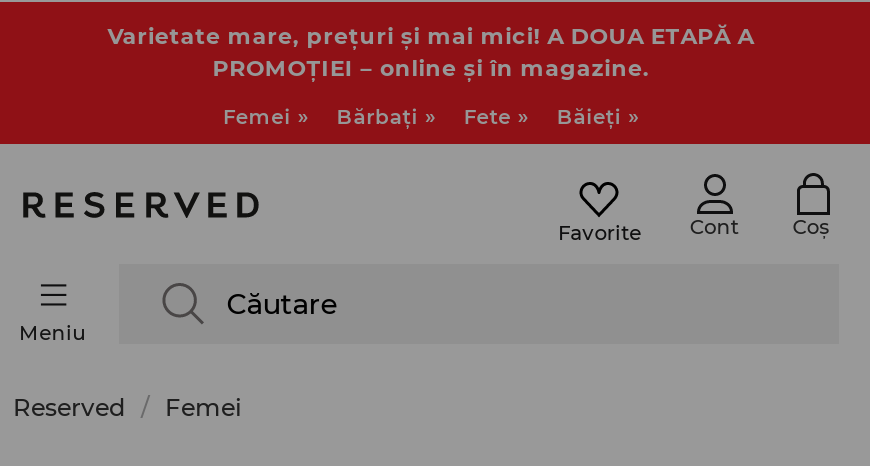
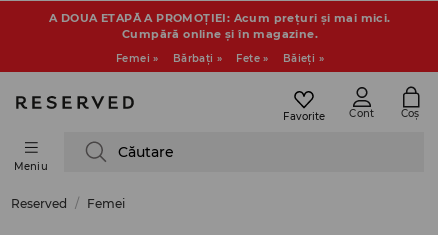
[108,22,754,82] Varietate mare, prețuri și mai mici! A DOUA ETAPĂ A | PROMOȚIEI – online și în magazine. -> [49,11,391,41] A DOUA ETAPĂ A PROMOȚIEI: Acum prețuri și mai mici. | Cumpără online și în magazine.

